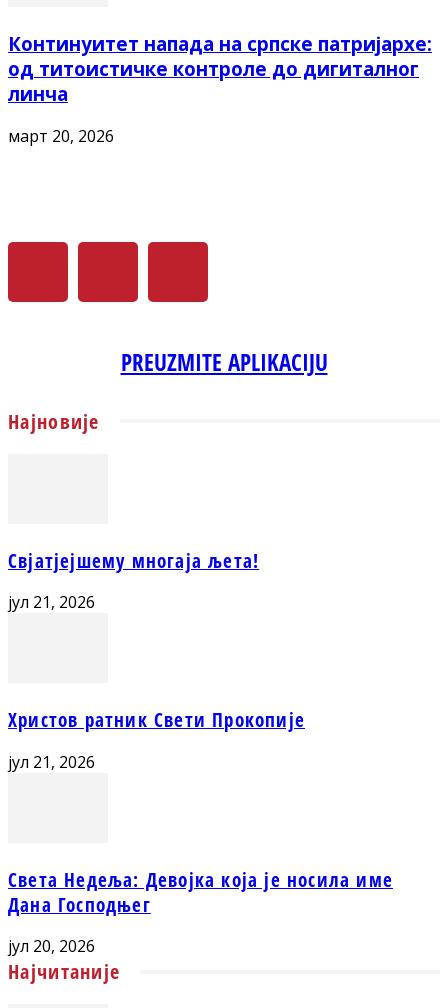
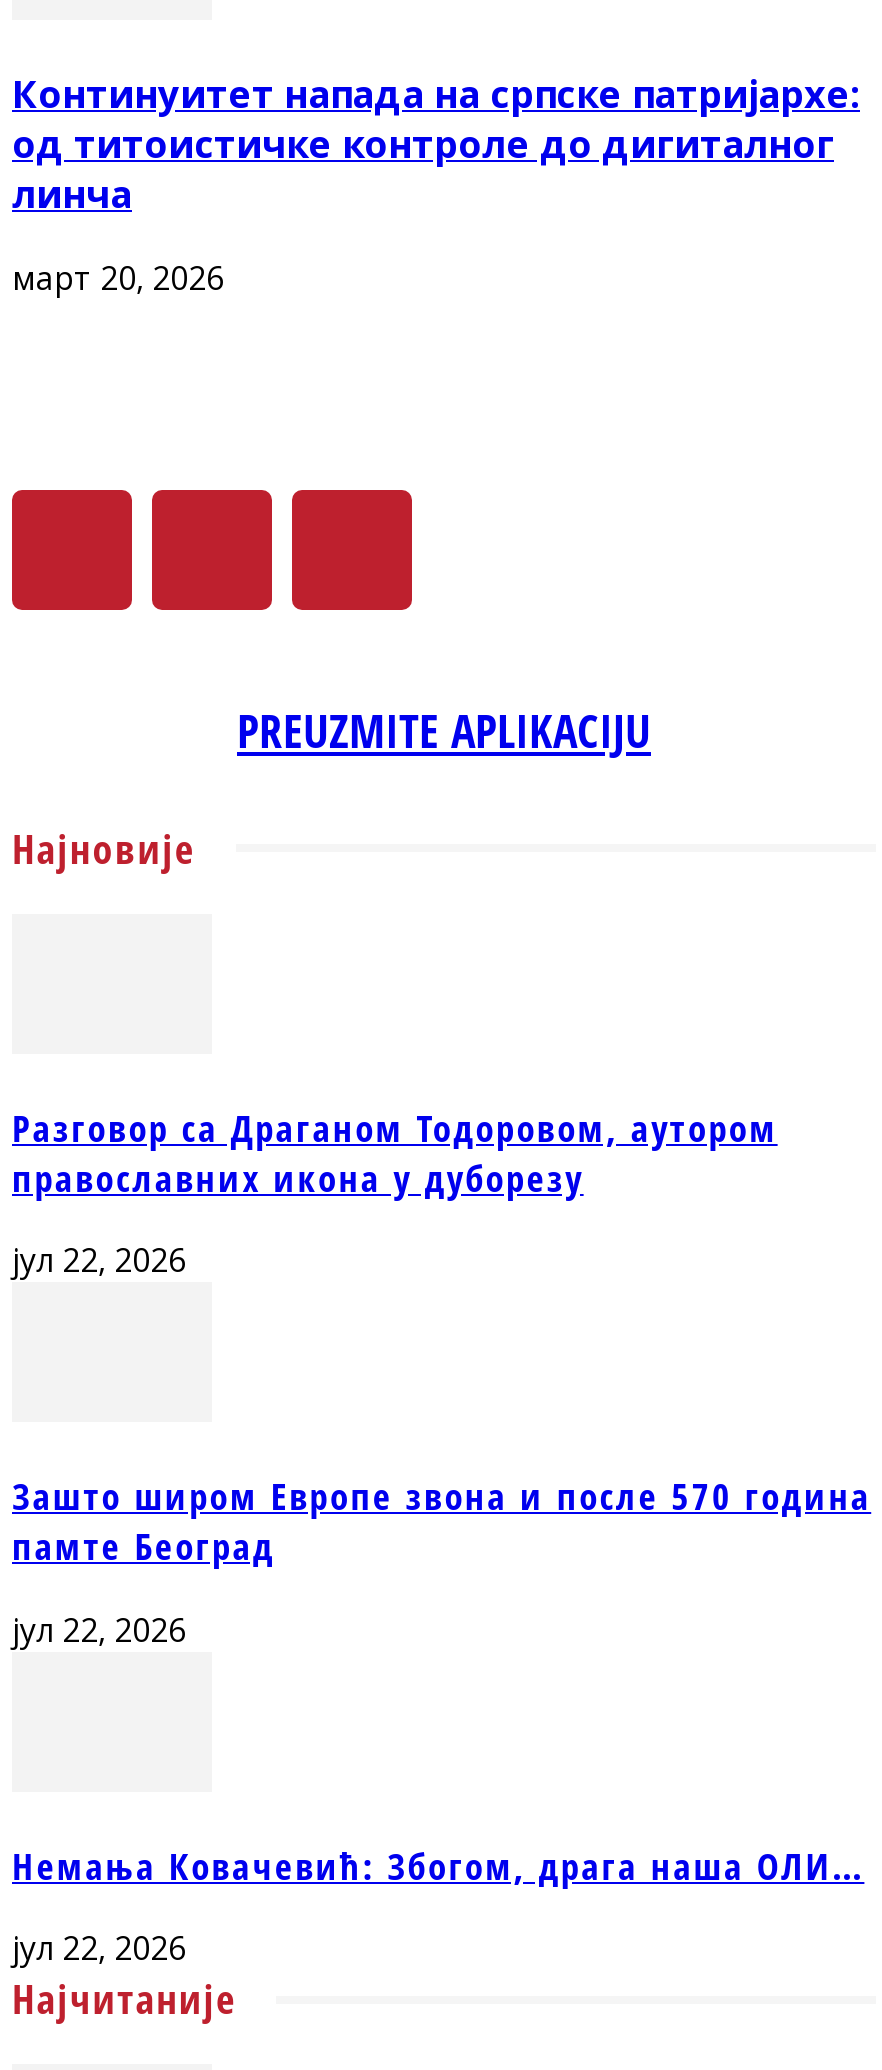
[8,548,259,573] Свјатјејшему многаја љета! -> [12,1101,778,1201] Разговор са Драганом Тодоровом, аутором | православних икона у дуборезу
[8,591,95,613] јул 21, 2026 -> [12,1239,186,1283] јул 22, 2026
[8,707,305,732] Христов ратник Свети Прокопије -> [12,1470,871,1570] Зашто широм Европе звона и после 570 година | памте Београд
[8,751,95,773] јул 21, 2026 -> [12,1608,186,1652] јул 22, 2026
[8,867,393,917] Света Недеља: Девојка која је носила име | Дана Господњег -> [12,1839,864,1889] Немања Ковачевић: Збогом, драга наша ОЛИ…
[8,935,95,957] јул 20, 2026 -> [12,1927,186,1971] јул 22, 2026

